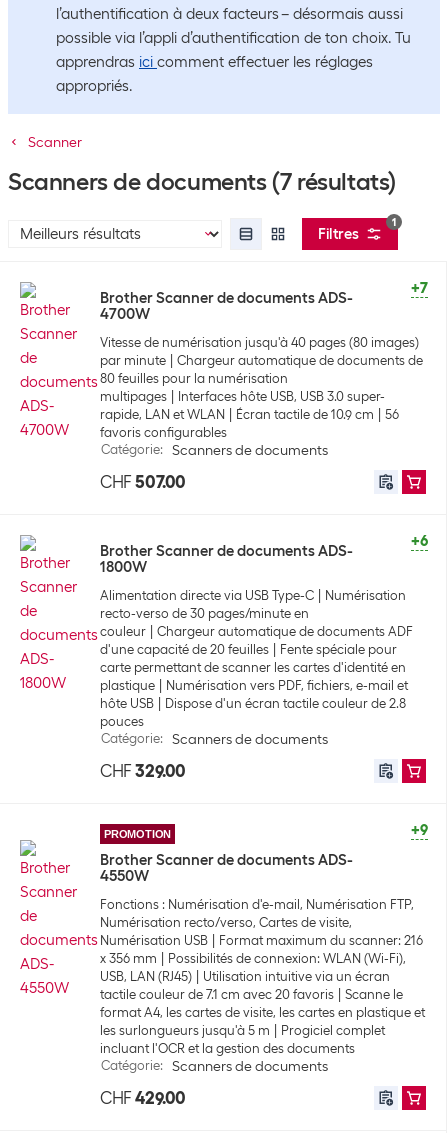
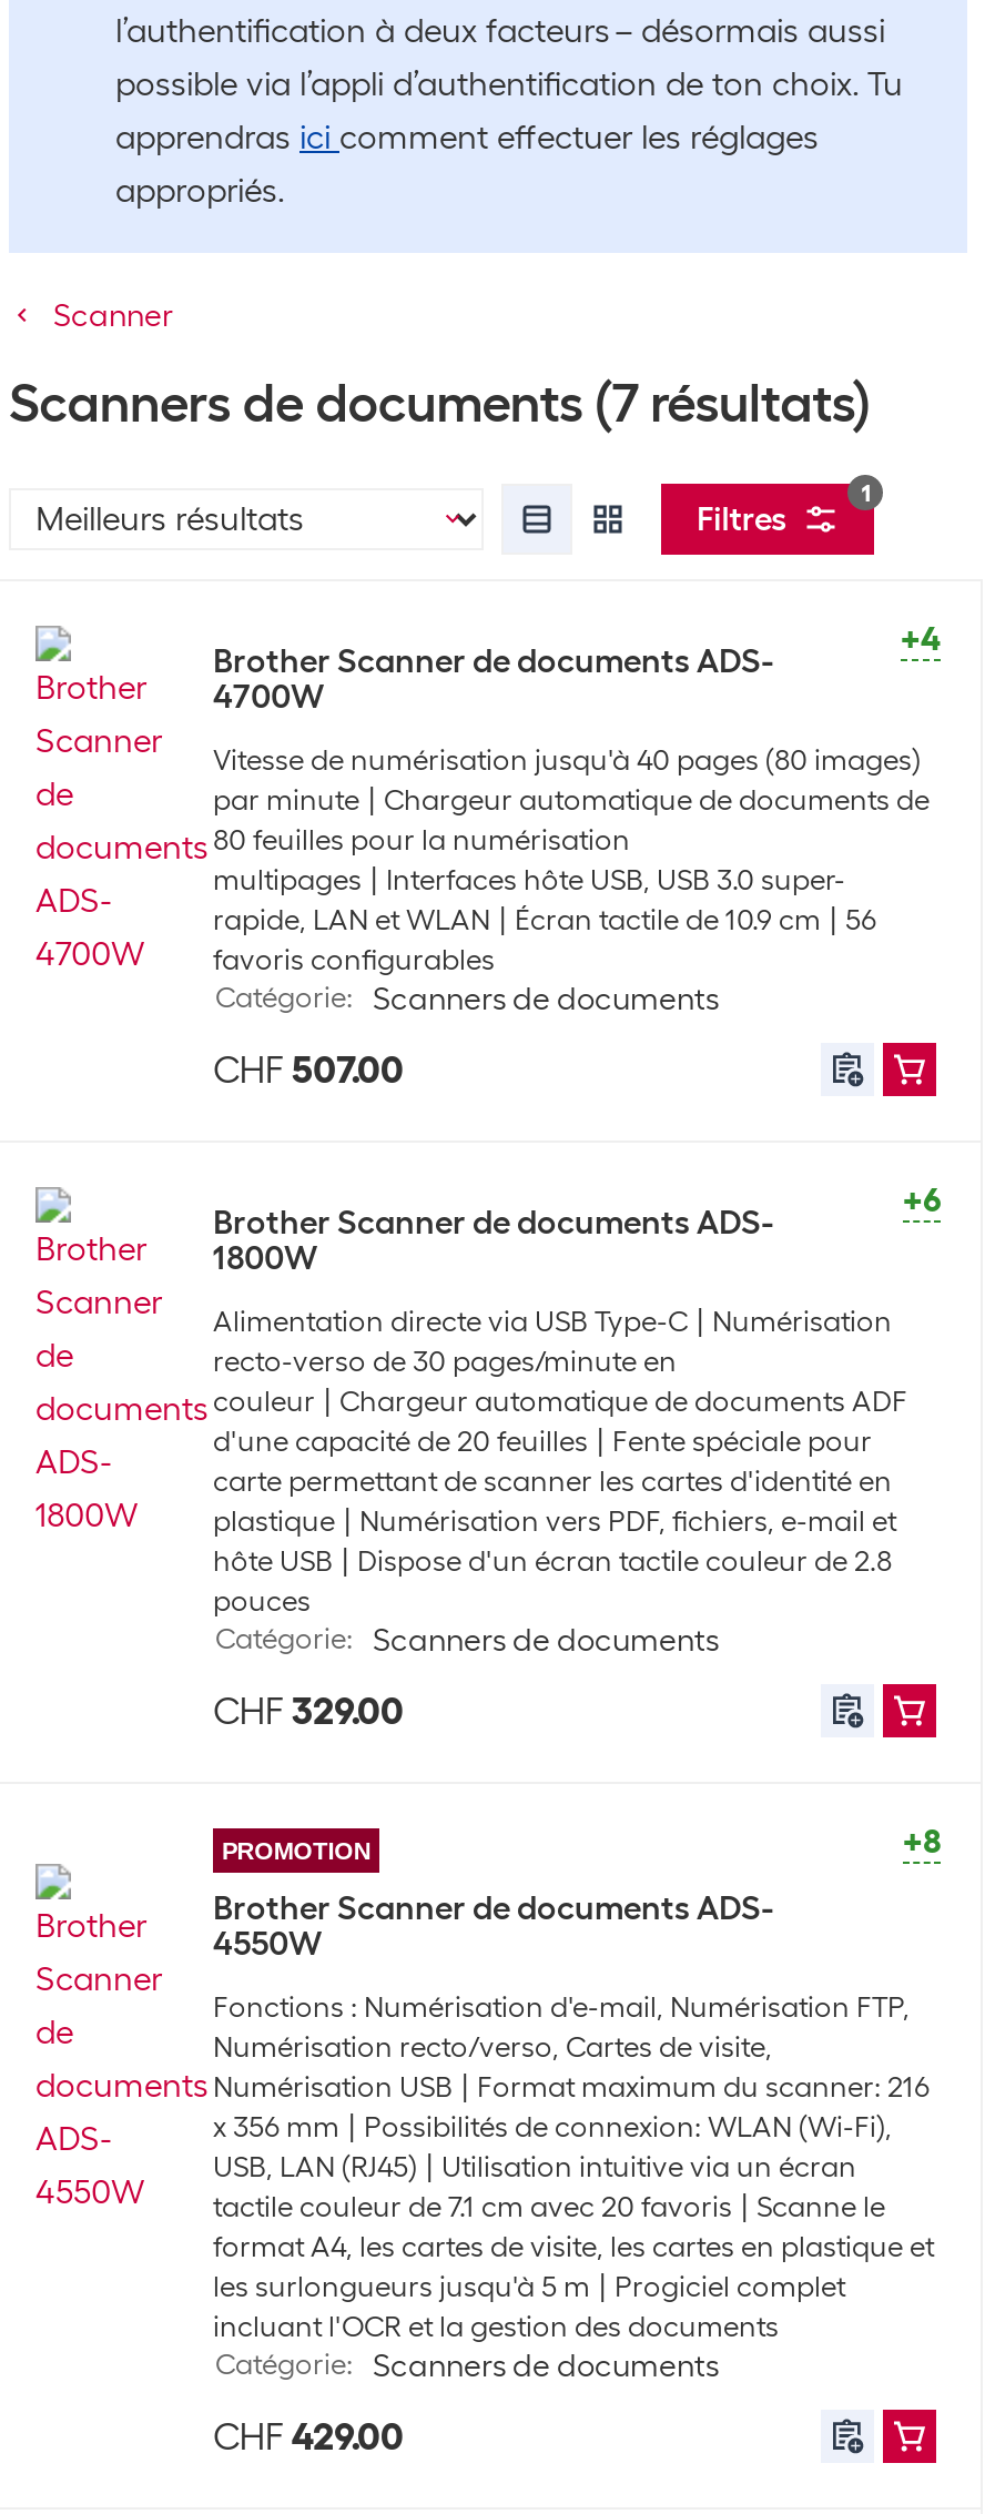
[411,279,428,297] +7 -> [901,619,941,659] +4
[411,821,428,839] +9 -> [903,1822,941,1862] +8

